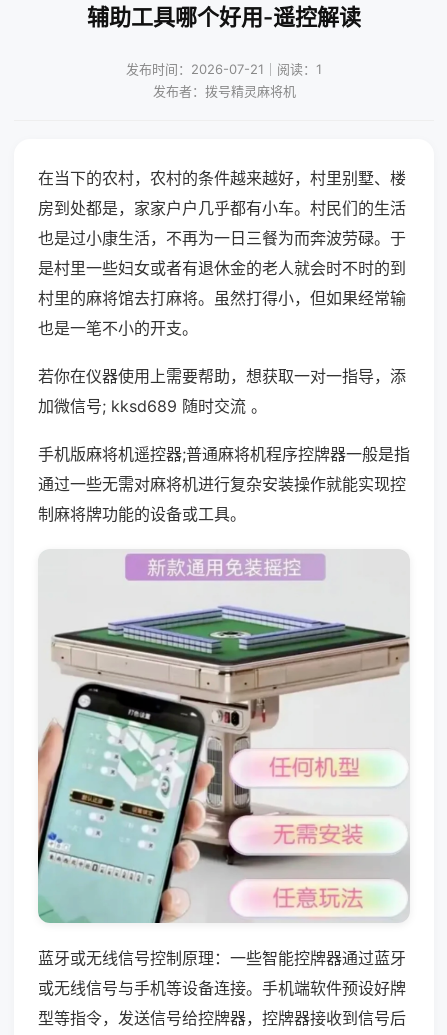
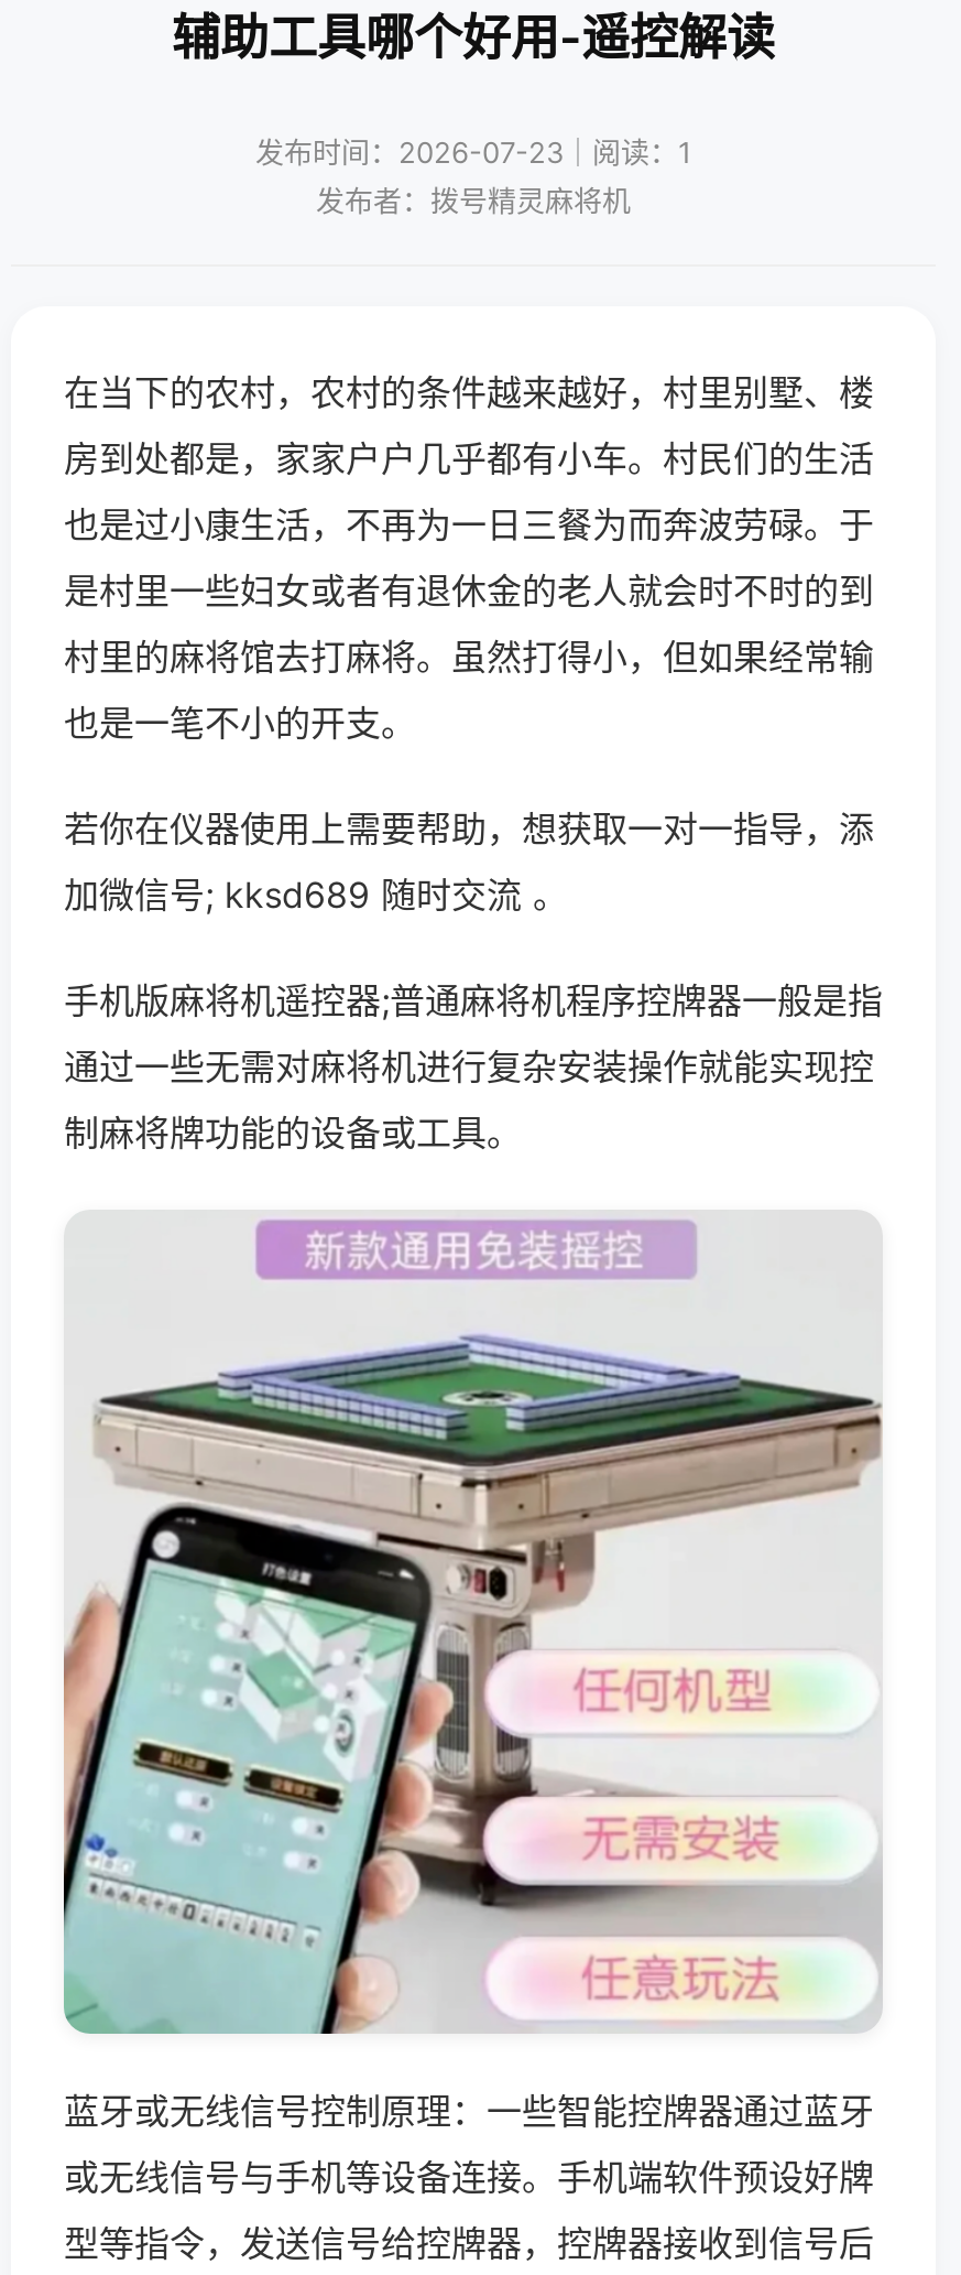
[126,61,322,77] 发布时间：2026-07-21｜阅读：1 -> [255,134,691,170] 发布时间：2026-07-23｜阅读：1

